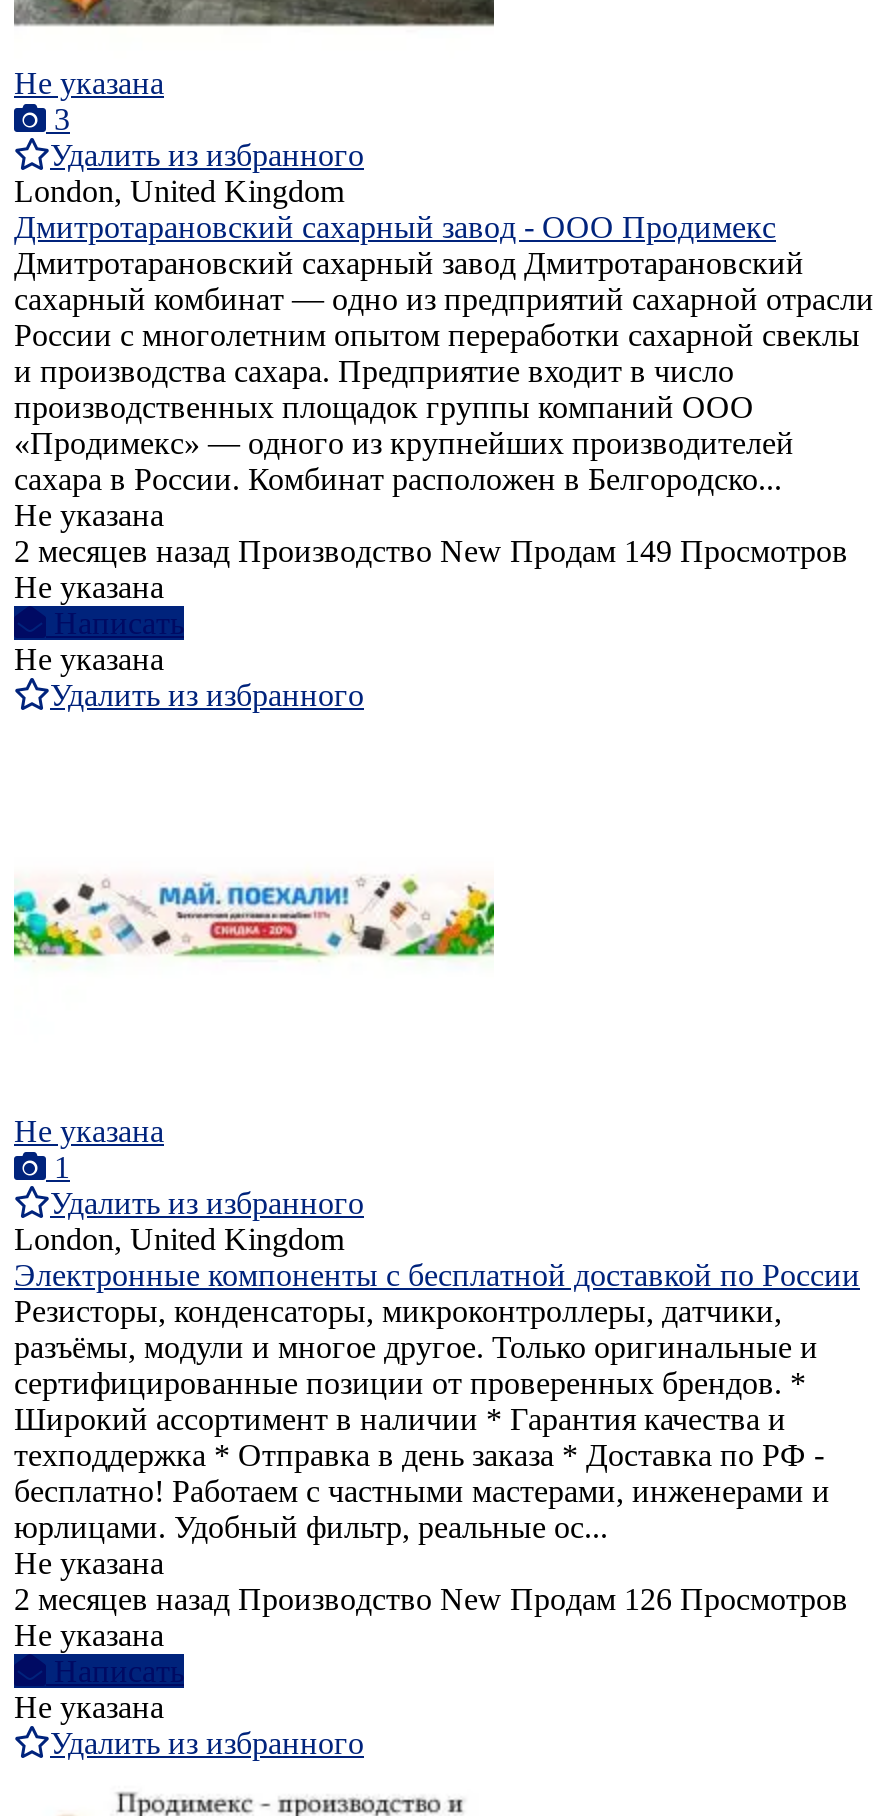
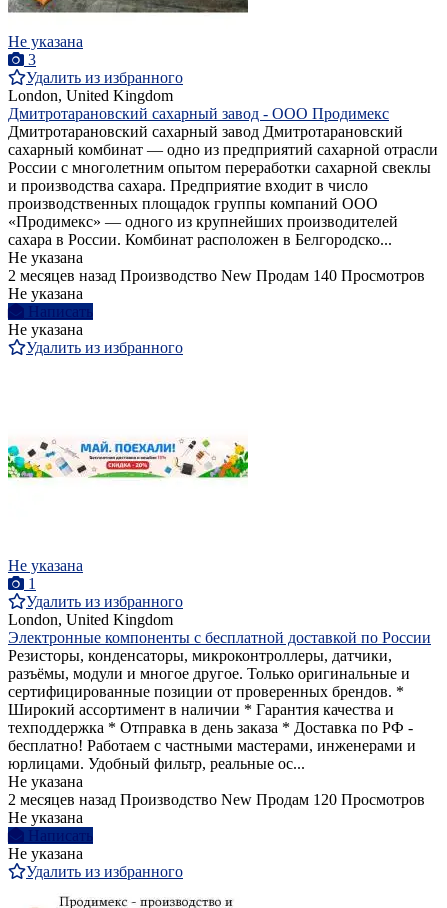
[14,535,848,569] 2 месяцев назад Производство New Продам 149 Просмотров -> [8,267,425,284] 2 месяцев назад Производство New Продам 140 Просмотров
[14,1583,848,1617] 2 месяцев назад Производство New Продам 126 Просмотров -> [8,791,425,808] 2 месяцев назад Производство New Продам 120 Просмотров

